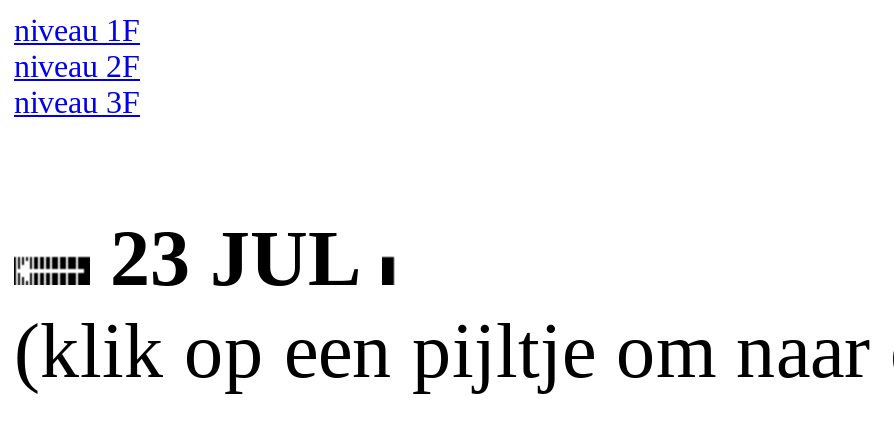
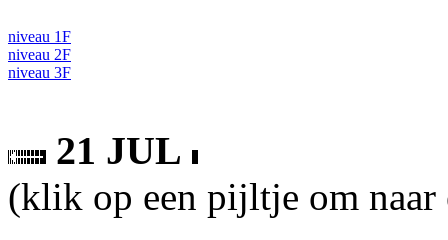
[110,213,362,303] 23 JUL -> [56,128,182,173] 21 JUL

